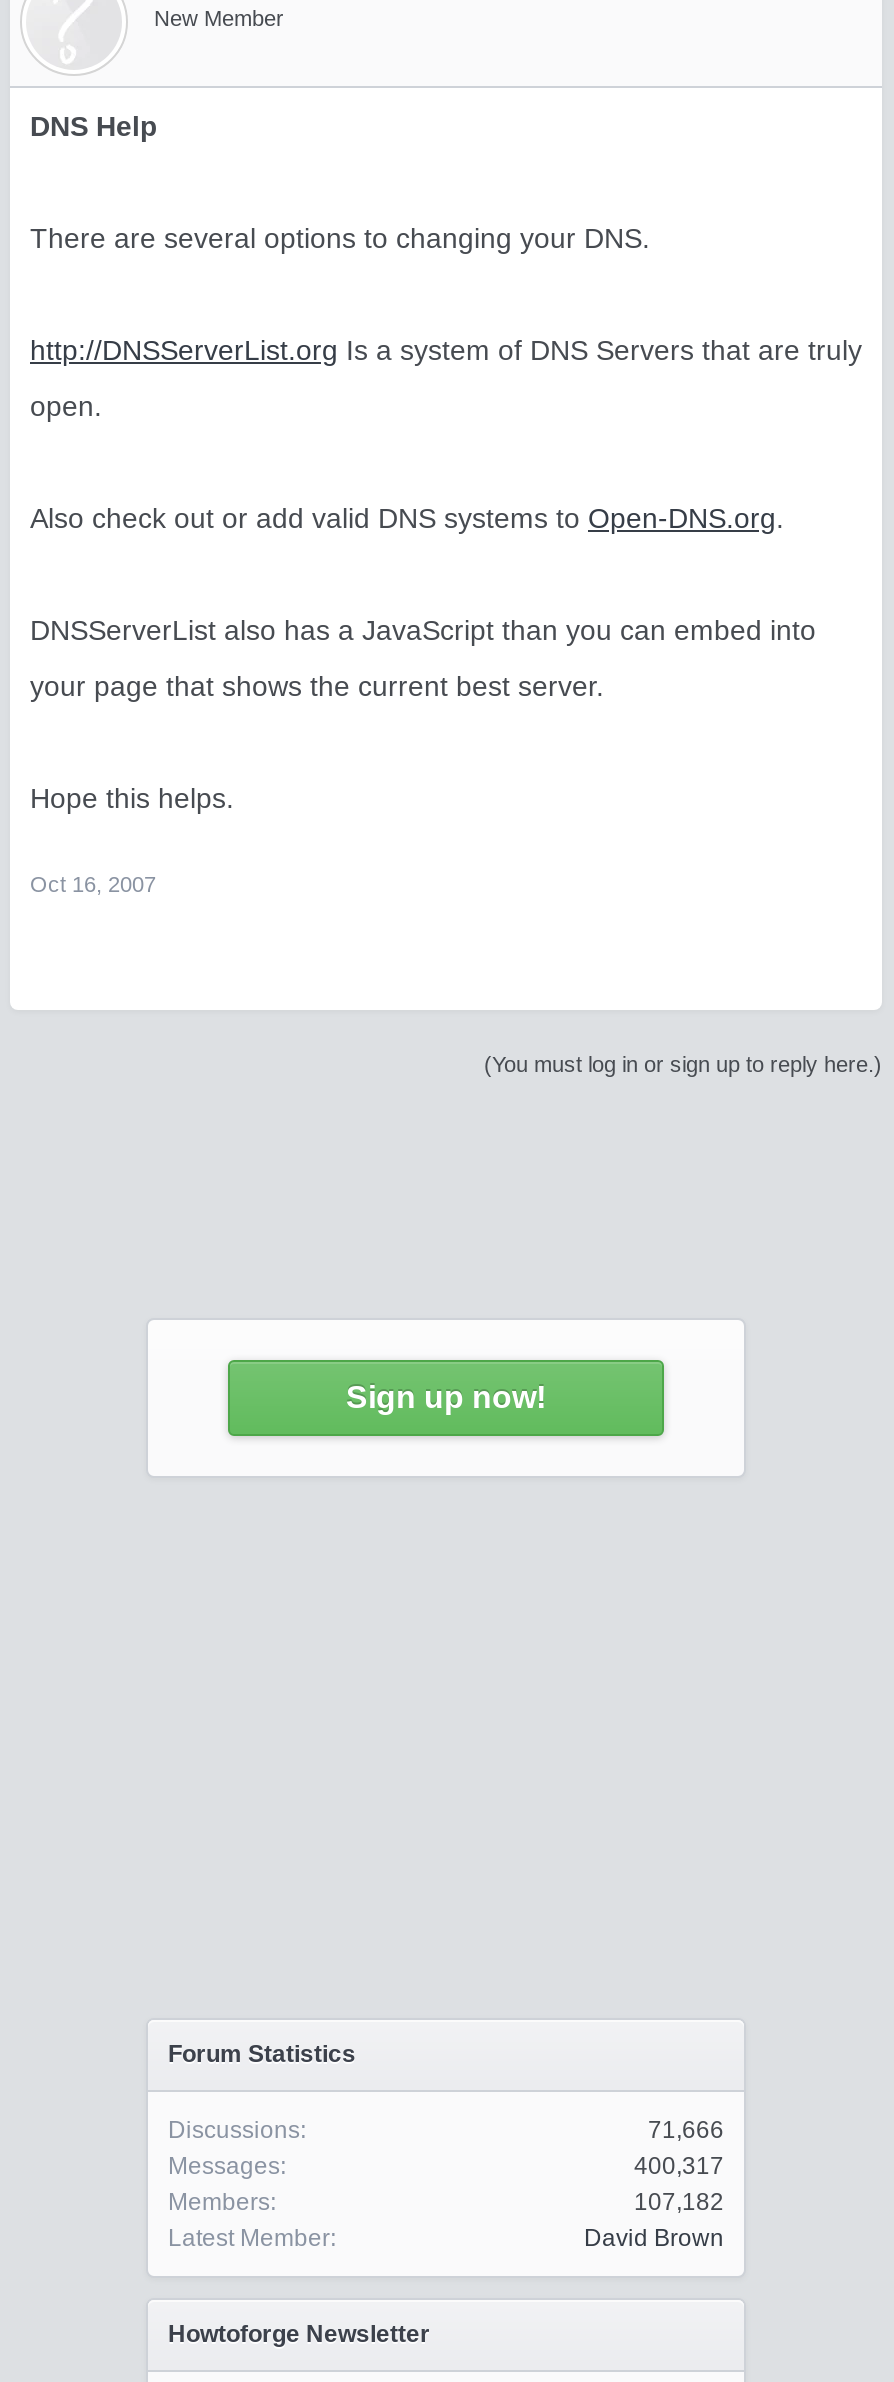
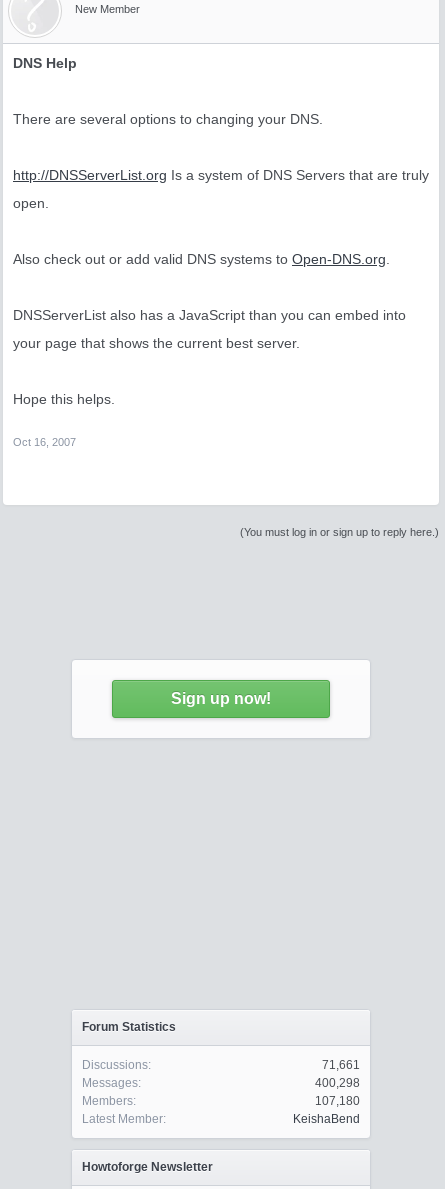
[648,2116,724,2144] 71,666 -> [322,1058,360,1072] 71,661
[634,2152,724,2180] 400,317 -> [315,1076,360,1090] 400,298
[634,2188,724,2216] 107,182 -> [315,1094,360,1108] 107,180
[584,2224,724,2252] David Brown -> [293,1112,360,1126] KeishaBend

